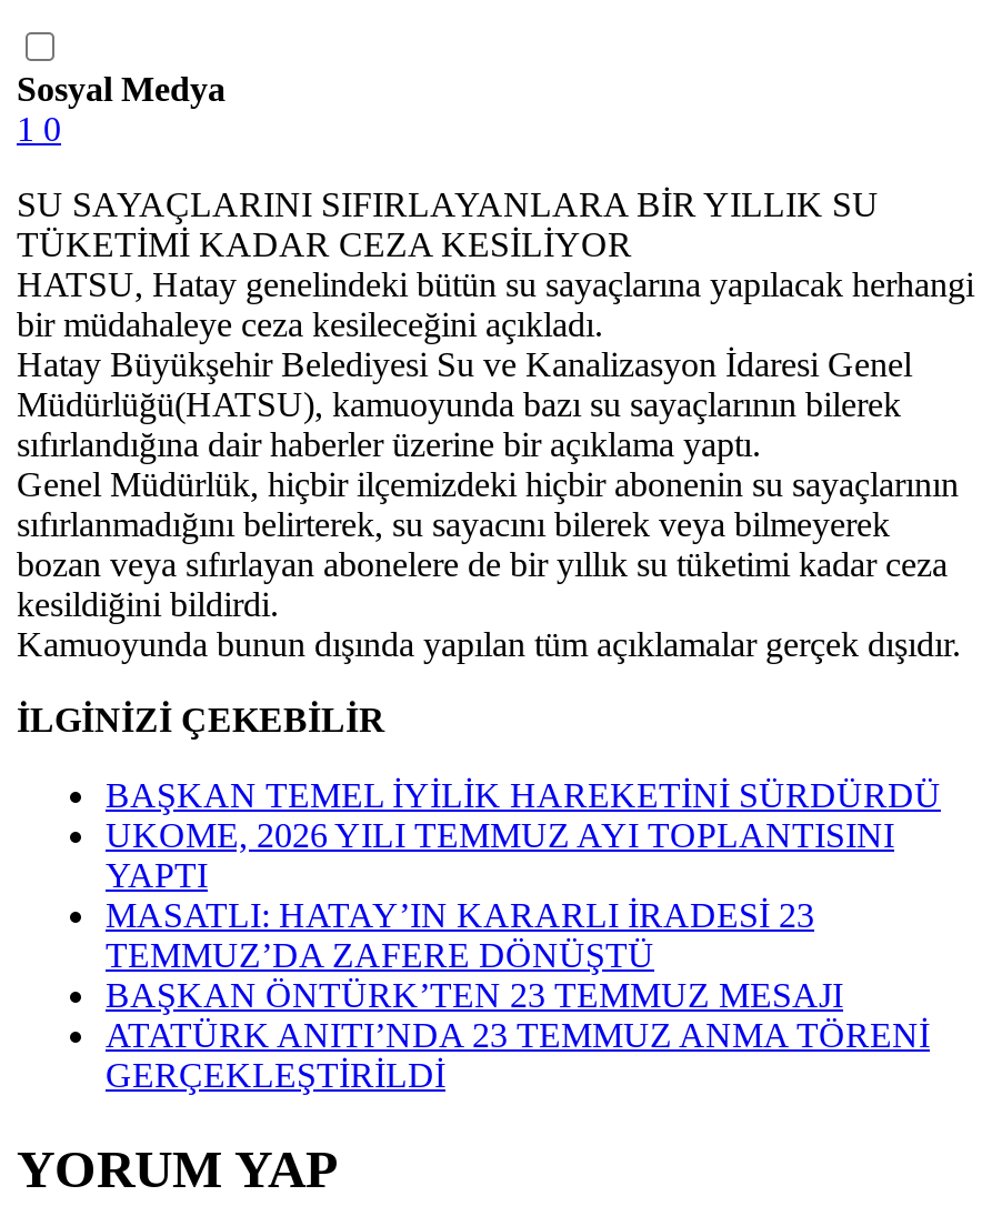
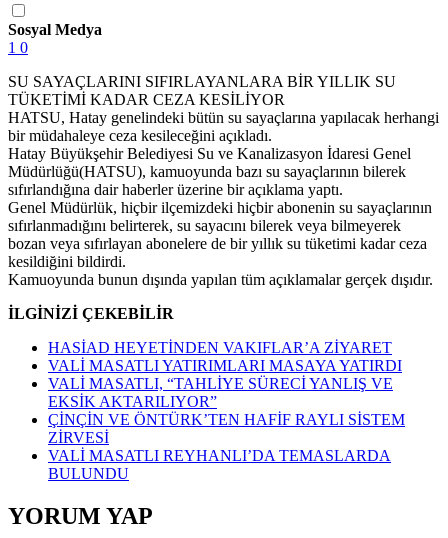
[106,776,941,1094] BAŞKAN TEMEL İYİLİK HAREKETİNİ SÜRDÜRDÜ | UKOME, 2026 YILI TEMMUZ AYI TOPLANTISINI | YAPTI | MASATLI: HATAY’IN KARARLI İRADESİ 23 | TEMMUZ’DA ZAFERE DÖNÜŞTÜ | BAŞKAN ÖNTÜRK’TEN 23 TEMMUZ MESAJI | ATATÜRK ANITI’NDA 23 TEMMUZ ANMA TÖRENİ | GERÇEKLEŞTİRİLDİ -> [48,339,405,482] HASİAD HEYETİNDEN VAKIFLAR’A ZİYARET | VALİ MASATLI YATIRIMLARI MASAYA YATIRDI | VALİ MASATLI, “TAHLİYE SÜRECİ YANLIŞ VE | EKSİK AKTARILIYOR” | ÇİNÇİN VE ÖNTÜRK’TEN HAFİF RAYLI SİSTEM | ZİRVESİ | VALİ MASATLI REYHANLI’DA TEMASLARDA | BULUNDU

